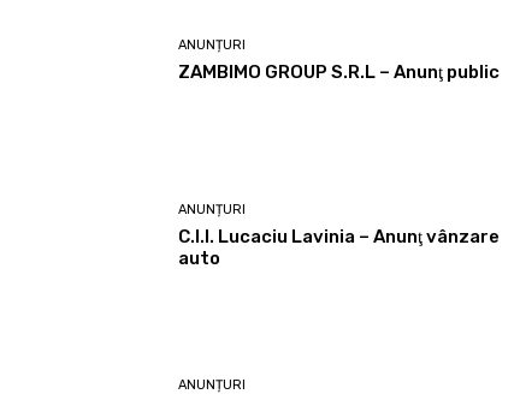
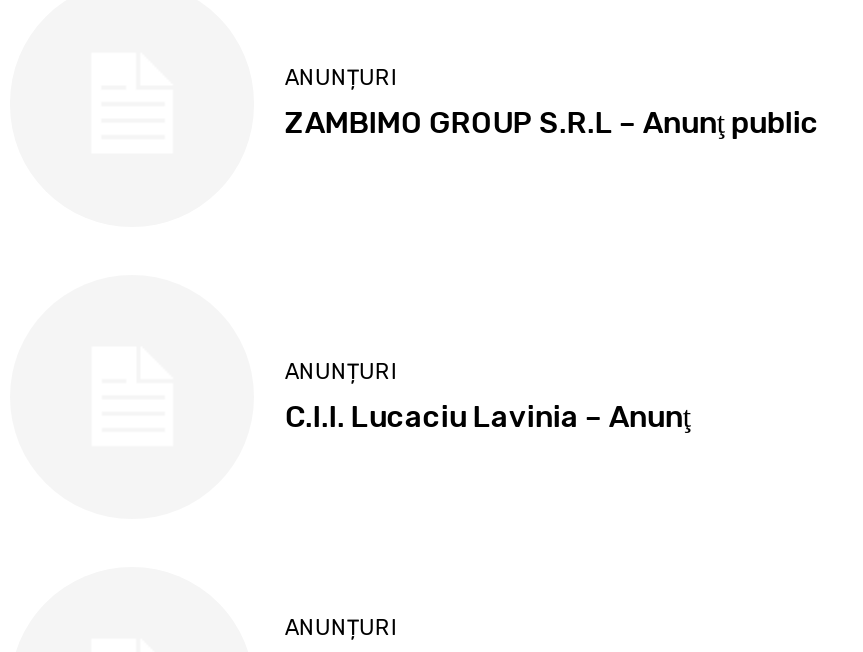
[179,226,500,269] C.I.I. Lucaciu Lavinia – Anunţ vânzare | auto -> [285,398,691,434] C.I.I. Lucaciu Lavinia – Anunţ

